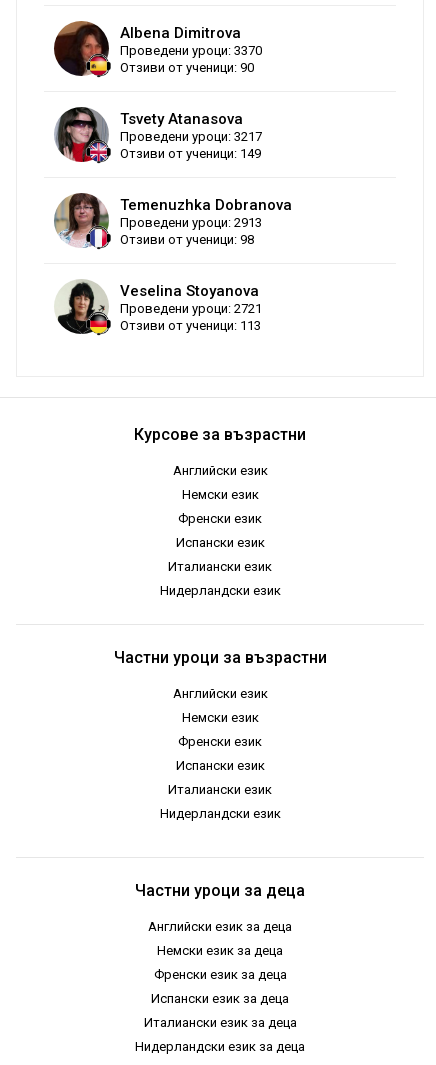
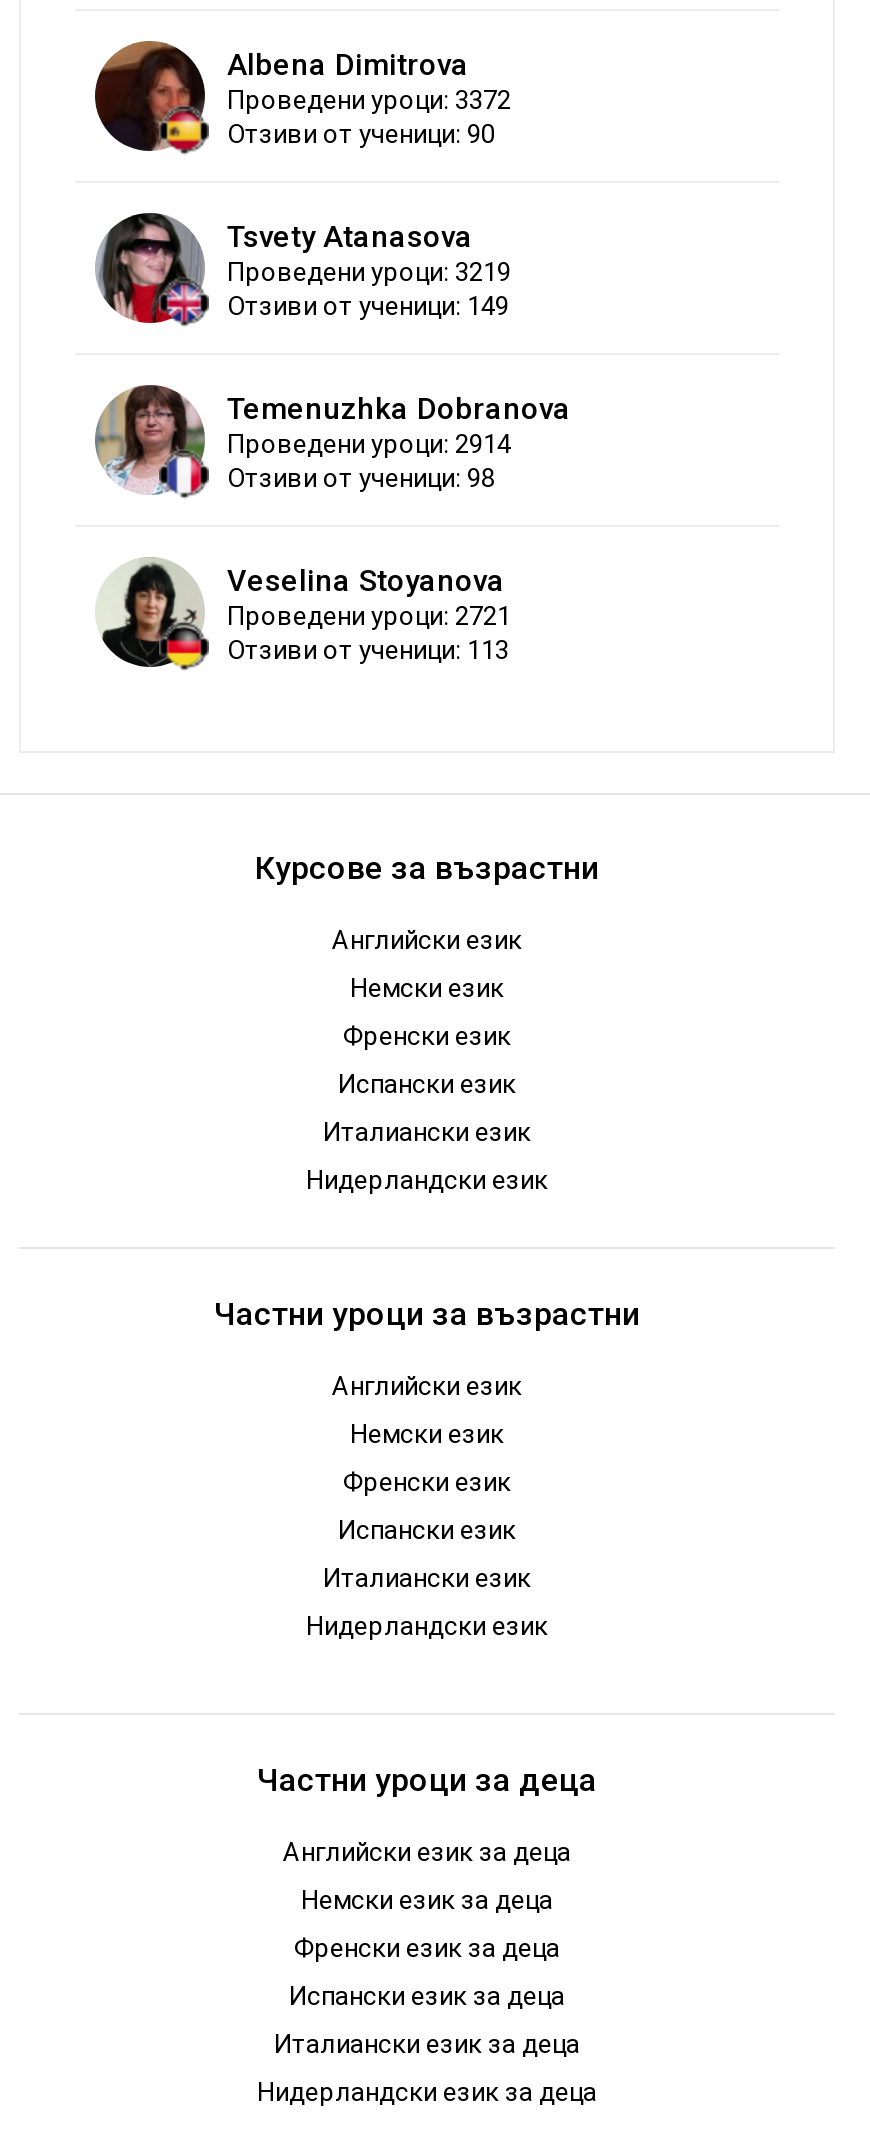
[120,43,262,58] Проведени уроци: 3370 -> [227,85,511,115] Проведени уроци: 3372
[120,129,262,144] Проведени уроци: 3217 -> [227,257,511,287] Проведени уроци: 3219
[120,215,262,230] Проведени уроци: 2913 -> [227,429,511,459] Проведени уроци: 2914

